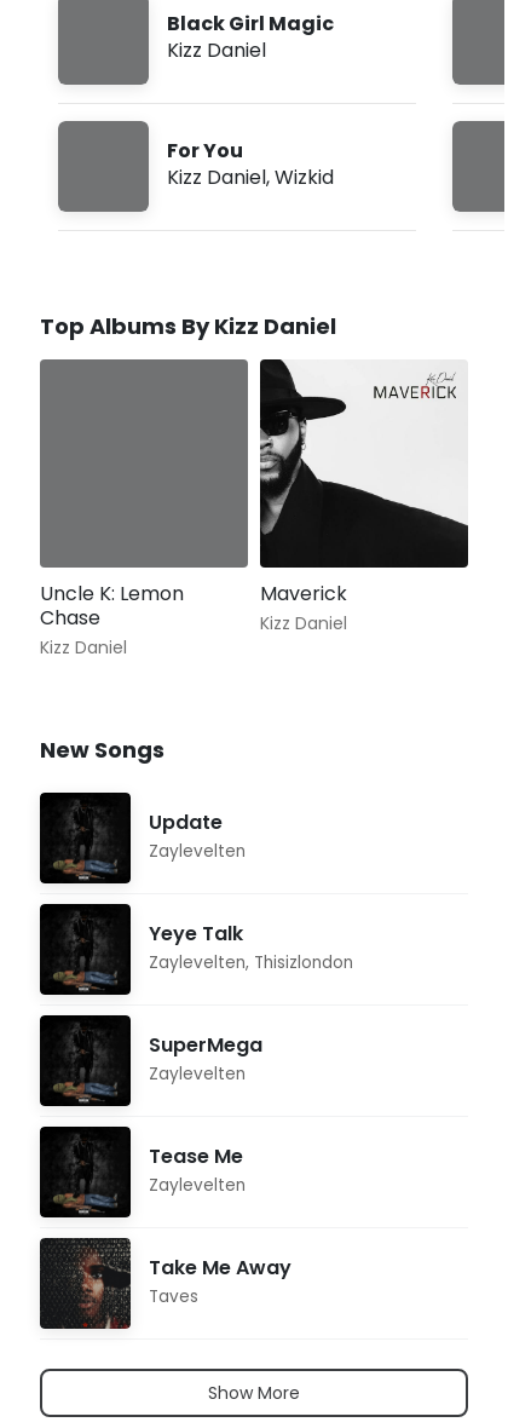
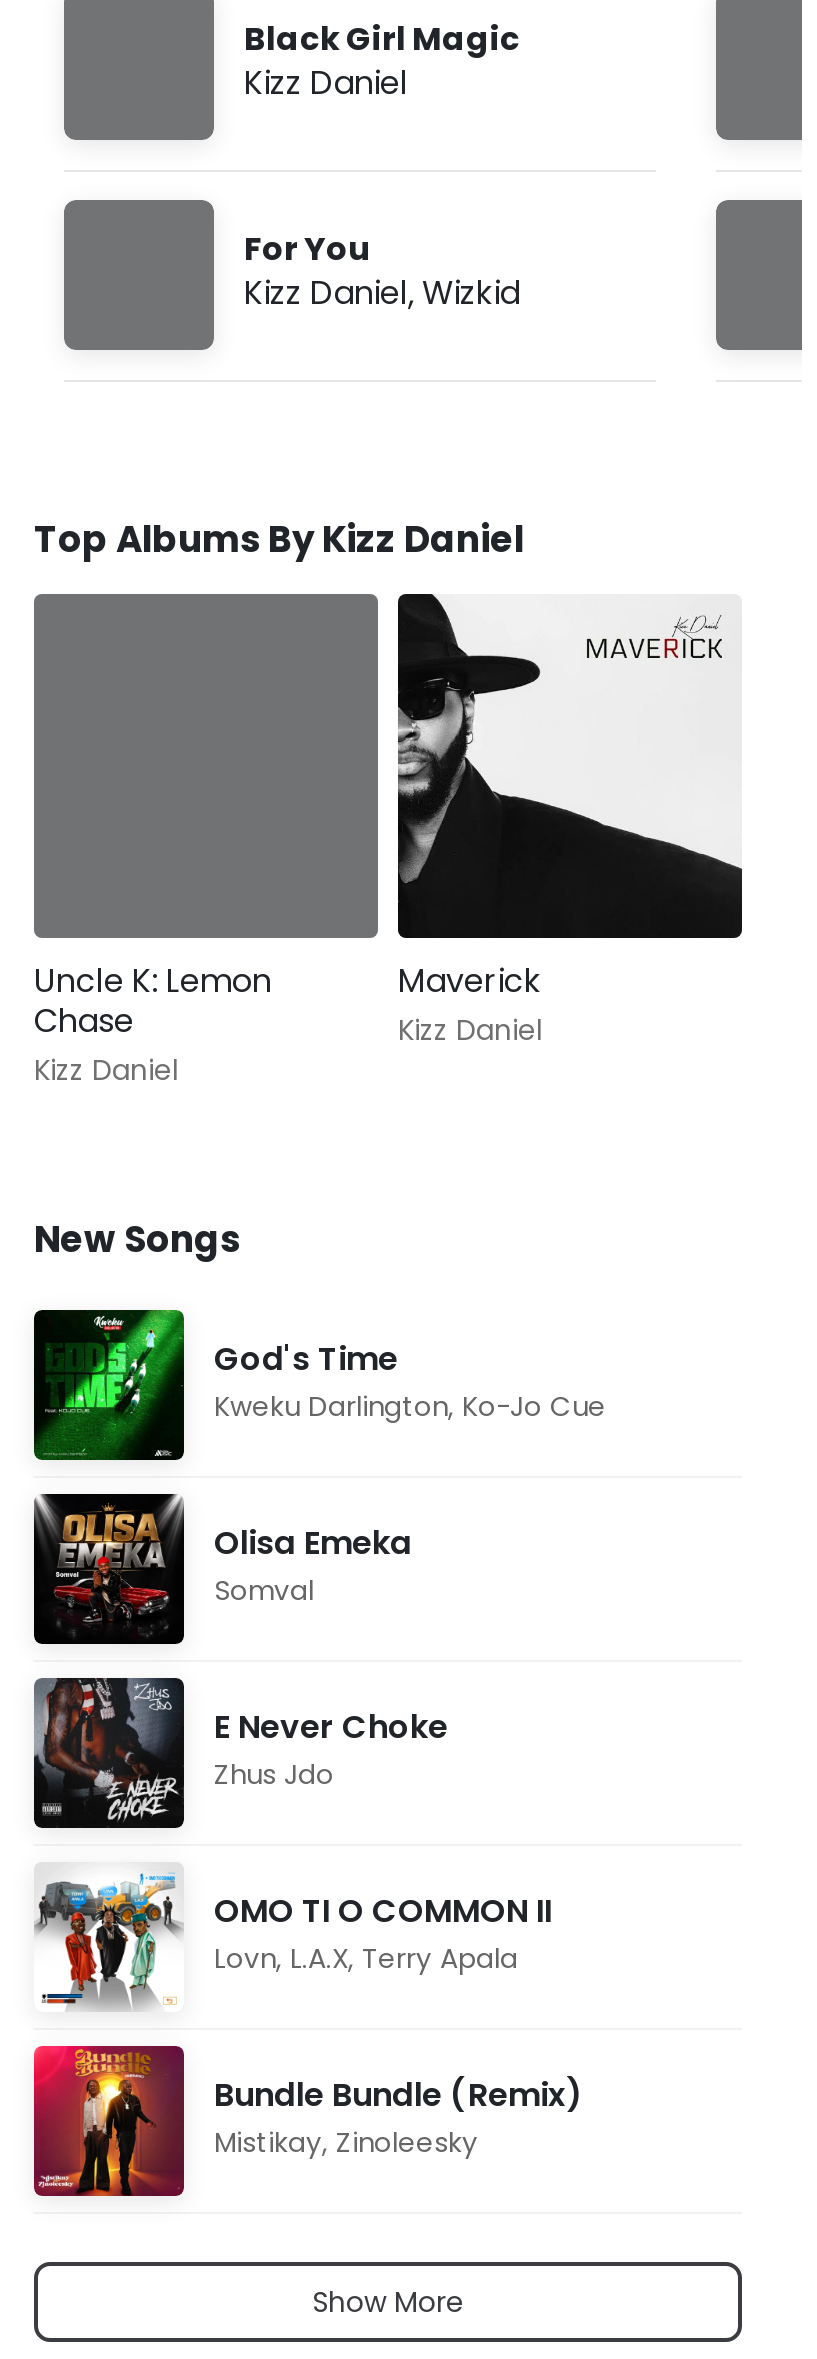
[40,791,246,883] [image] | Update | Zaylevelten -> [34,1308,606,1460] [image] | God's Time | Kweku Darlington, Ko-Jo Cue
[40,904,353,991] [image] | Yeye Talk | Zaylevelten, Thisizlondon -> [32,1494,412,1638] [image] | Olisa Emeka | Somval
[40,1014,262,1102] [image] | SuperMega | Zaylevelten -> [34,1676,448,1820] [image] | E Never Choke | Zhus Jdo
[39,1125,246,1219] [image] | Tease Me | Zaylevelten -> [34,1862,552,2012] [image] | OMO TI O COMMON II | Lovn, L.A.X, Terry Apala
[39,1237,291,1330] [image] | Take Me Away | Taves -> [32,2044,582,2198] [image] | Bundle Bundle (Remix) | Mistikay, Zinoleesky

